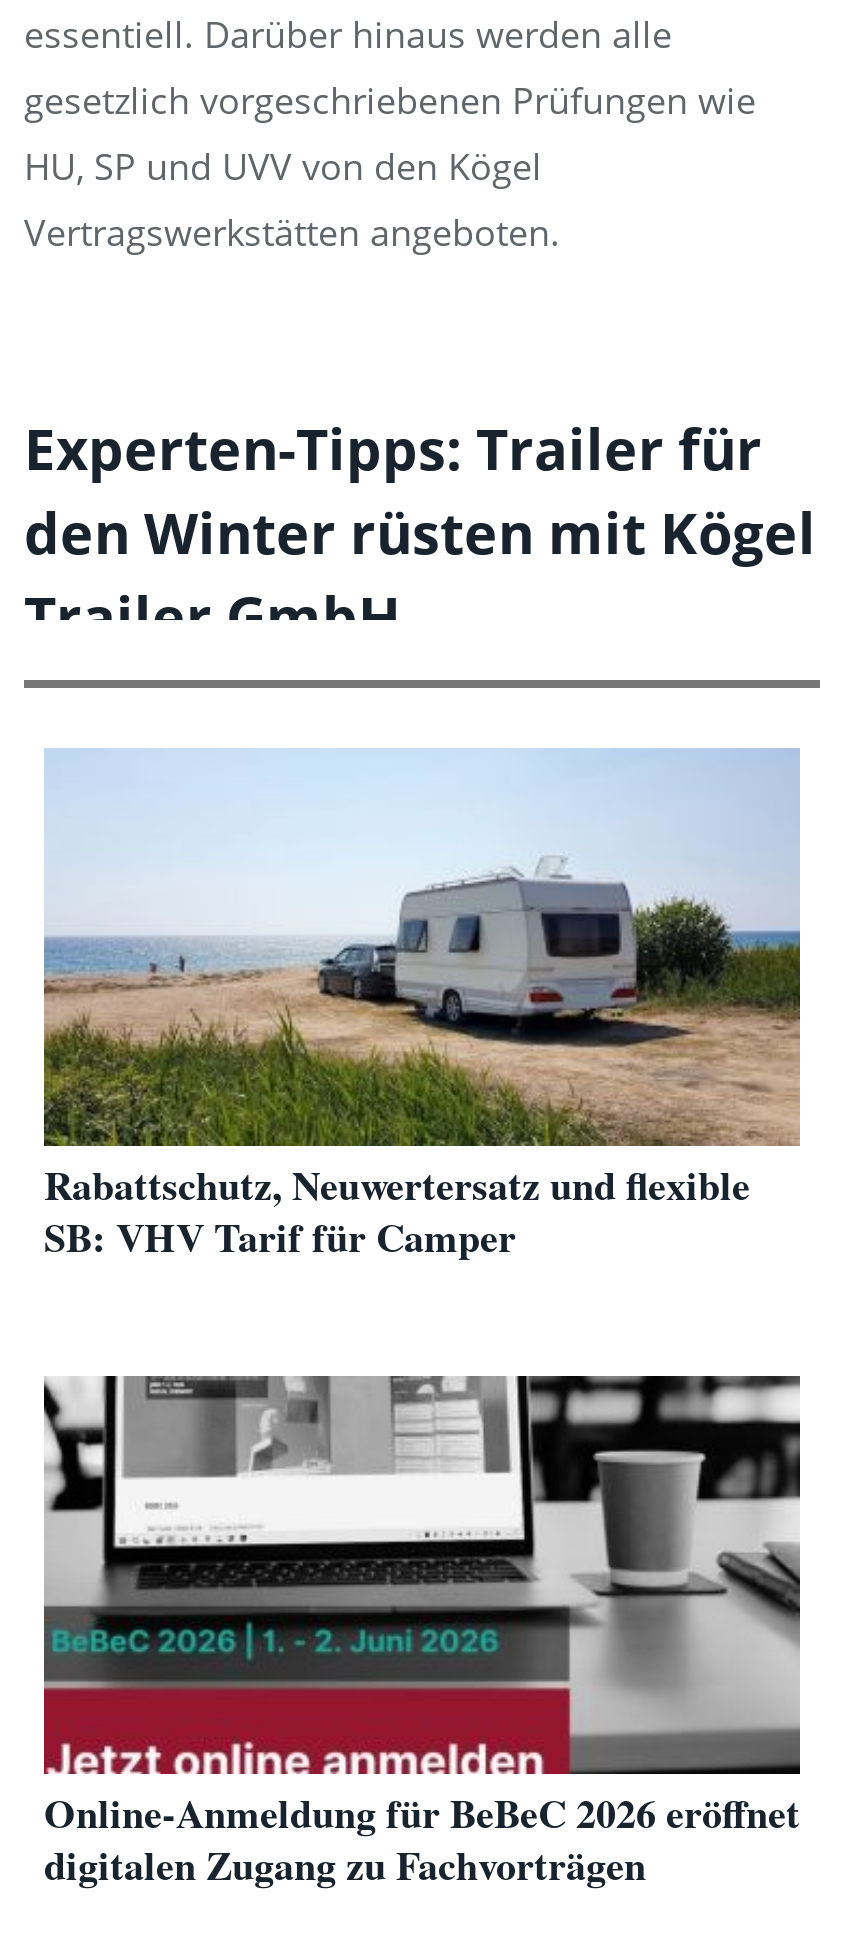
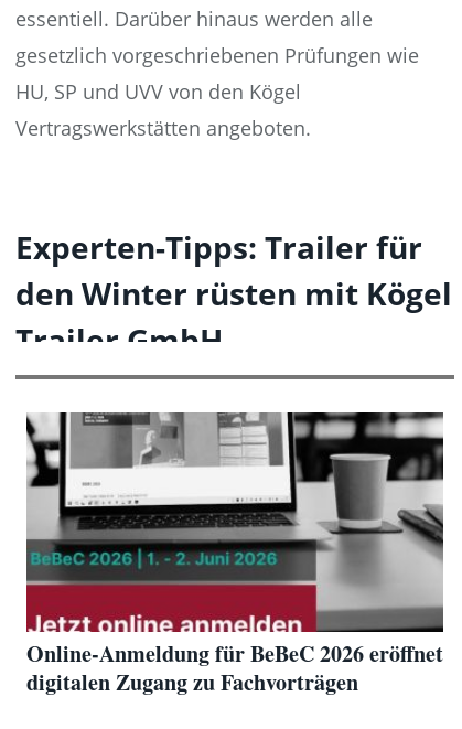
[42,748,800,1266] [image] | Rabattschutz, Neuwertersatz und flexible | SB: VHV Tarif für Camper -> none

